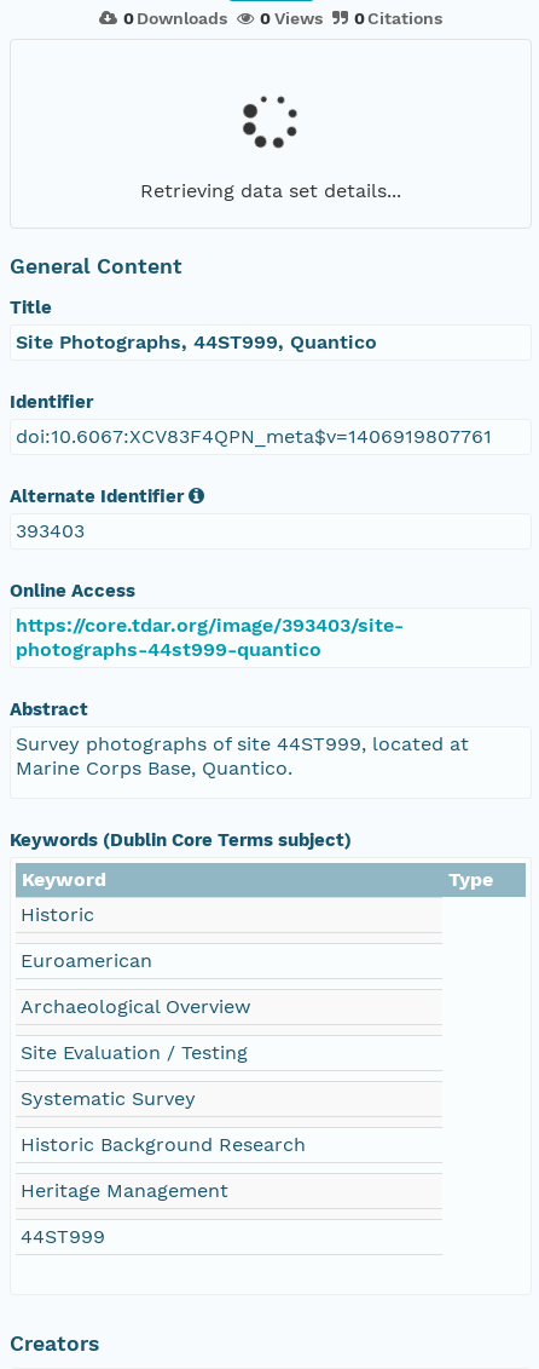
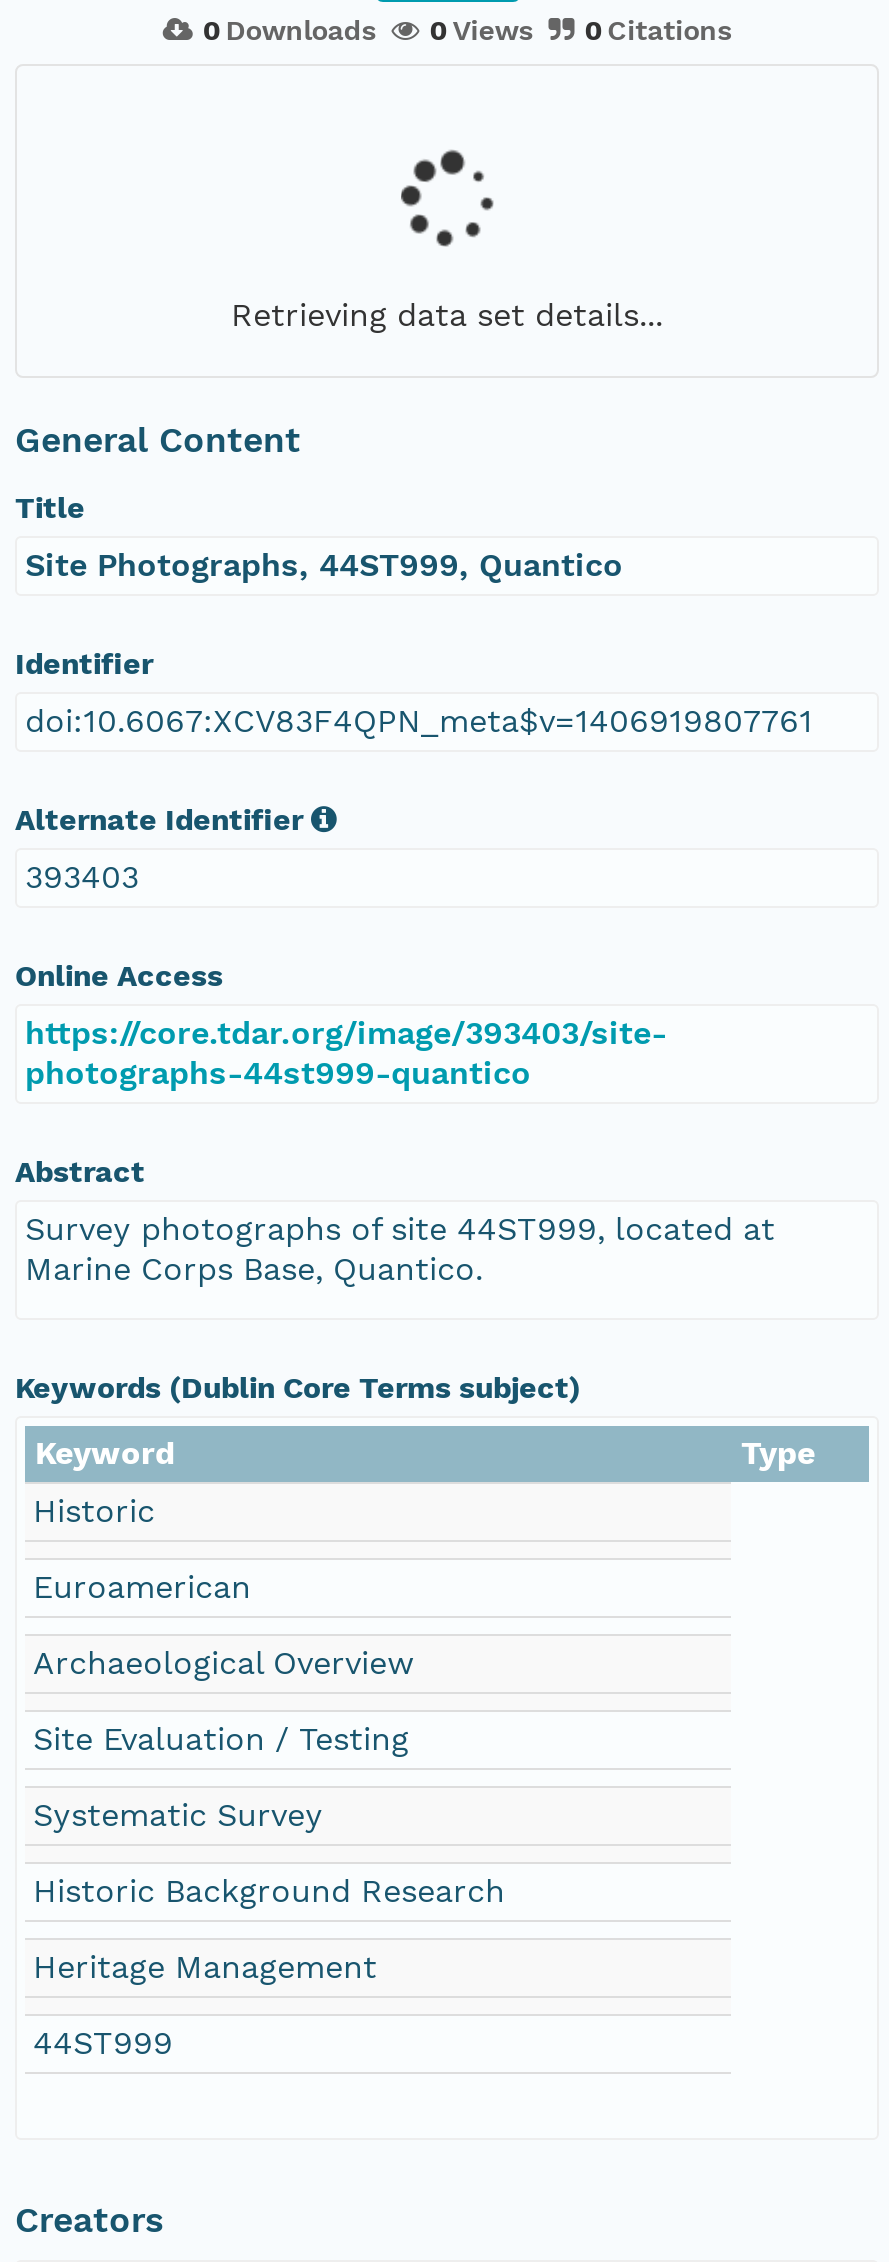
[242,91,299,150] [image] -> [399,148,495,248] [image]

